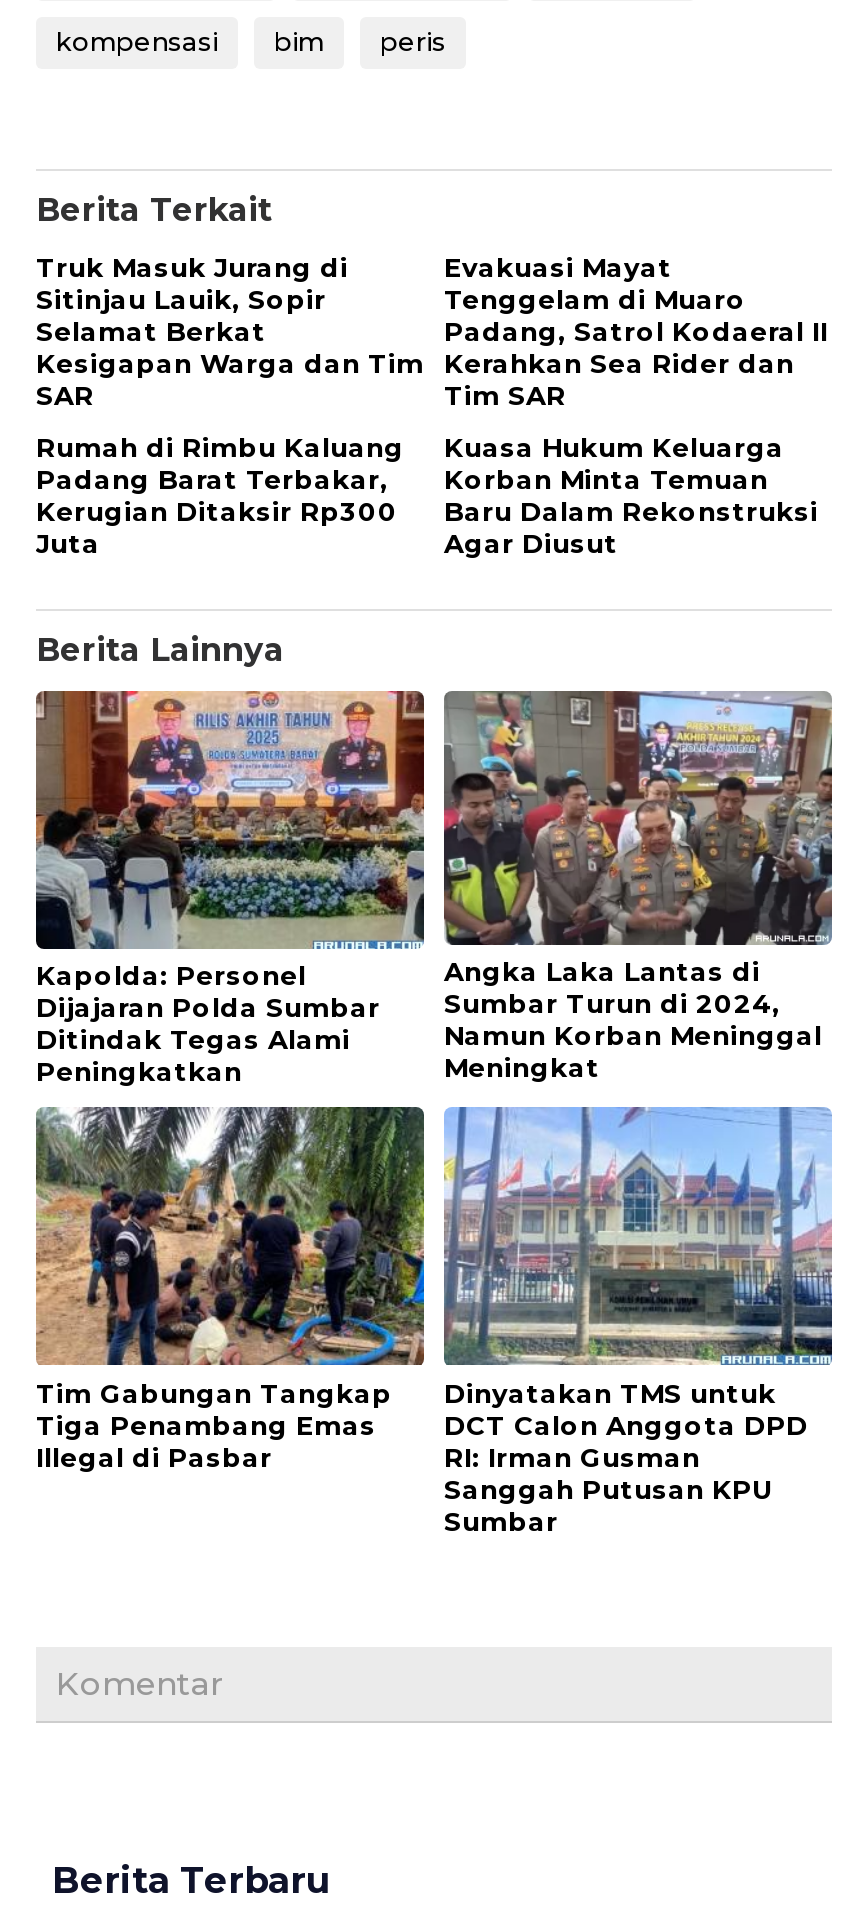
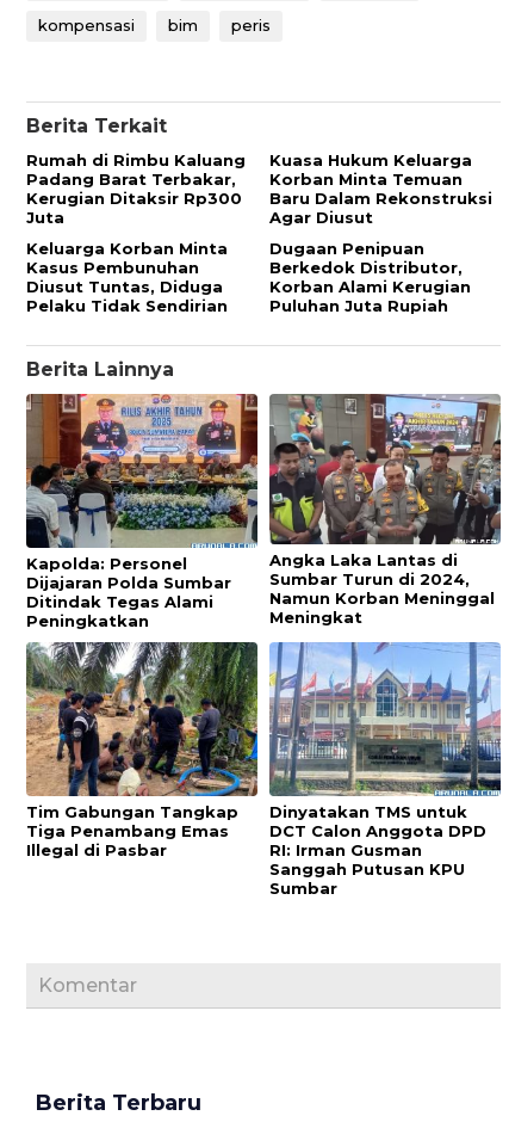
[36,251,424,411] Truk Masuk Jurang di | Sitinjau Lauik, Sopir | Selamat Berkat | Kesigapan Warga dan Tim | SAR -> none
[444,251,828,411] Evakuasi Mayat | Tenggelam di Muaro | Padang, Satrol Kodaeral II | Kerahkan Sea Rider dan | Tim SAR -> none
moved [36,431,818,559] -> [26,150,492,226]: Rumah di Rimbu Kaluang | Padang Barat Terbakar, | Kerugian Ditaksir Rp300 | Juta | Kuasa Hukum Keluarga | Korban Minta Temuan | Baru Dalam Rekonstruksi | Agar Diusut
none -> [26,238,228,315] Keluarga Korban Minta | Kasus Pembunuhan | Diusut Tuntas, Diduga | Pelaku Tidak Sendirian
none -> [269,238,471,315] Dugaan Penipuan | Berkedok Distributor, | Korban Alami Kerugian | Puluhan Juta Rupiah

